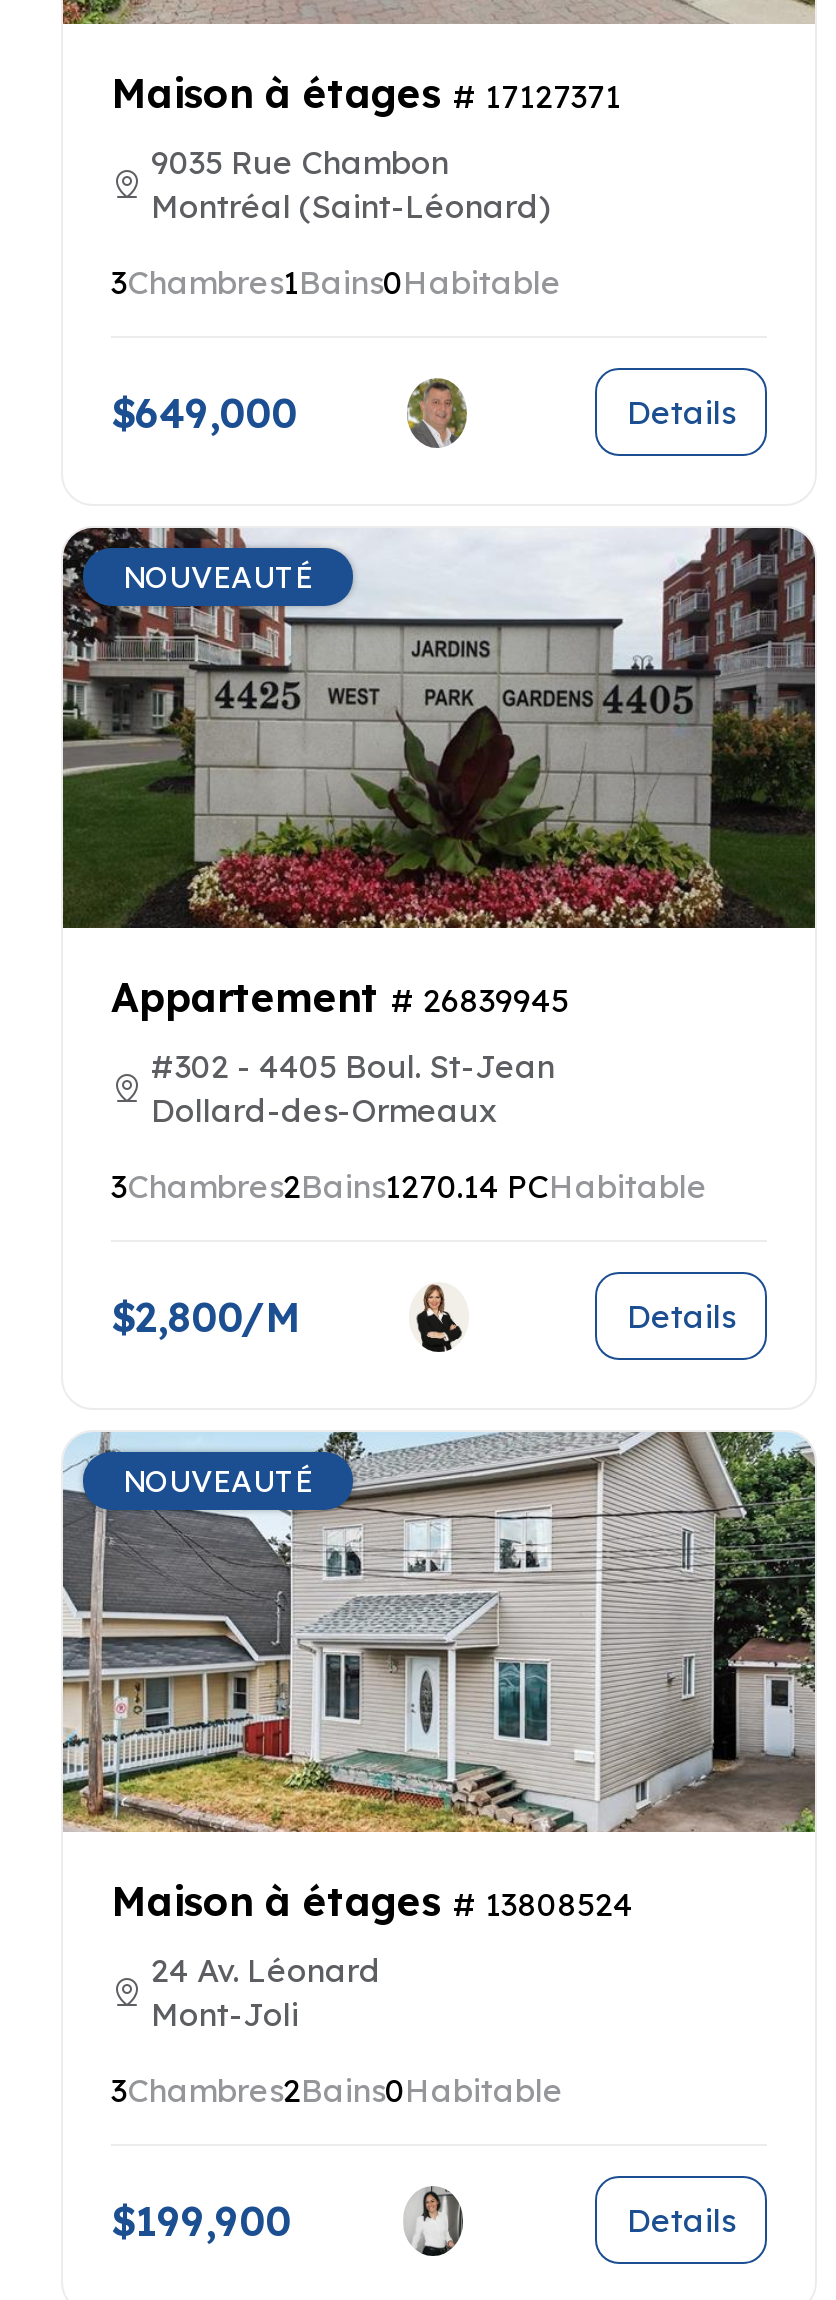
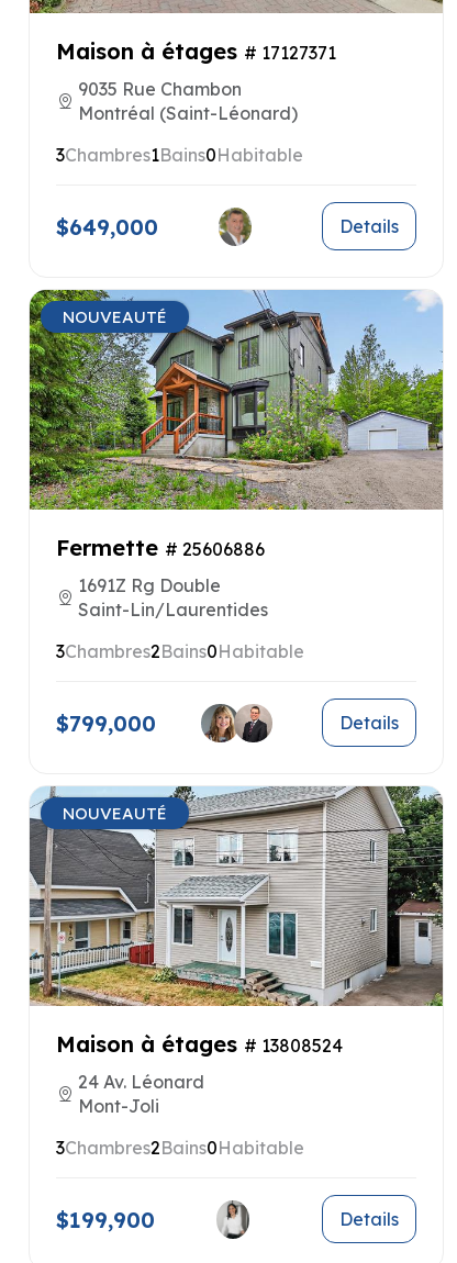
[61,526,817,1022] [image] | Appartement # 26839945 -> [29,289,444,561] [image] | Fermette # 25606886
[151,1046,555,1130] #302 - 4405 Boul. St-Jean | Dollard-des-Ormeaux -> [78,574,268,621] 1691Z Rg Double | Saint-Lin/Laurentides
[111,1166,707,1206] 3Chambres2Bains1270.14 PCHabitable -> [56,640,304,662] 3Chambres2Bains0Habitable
[111,1282,503,1354] [image] | $2,800/M -> [56,703,274,744] [image] | $799,000

